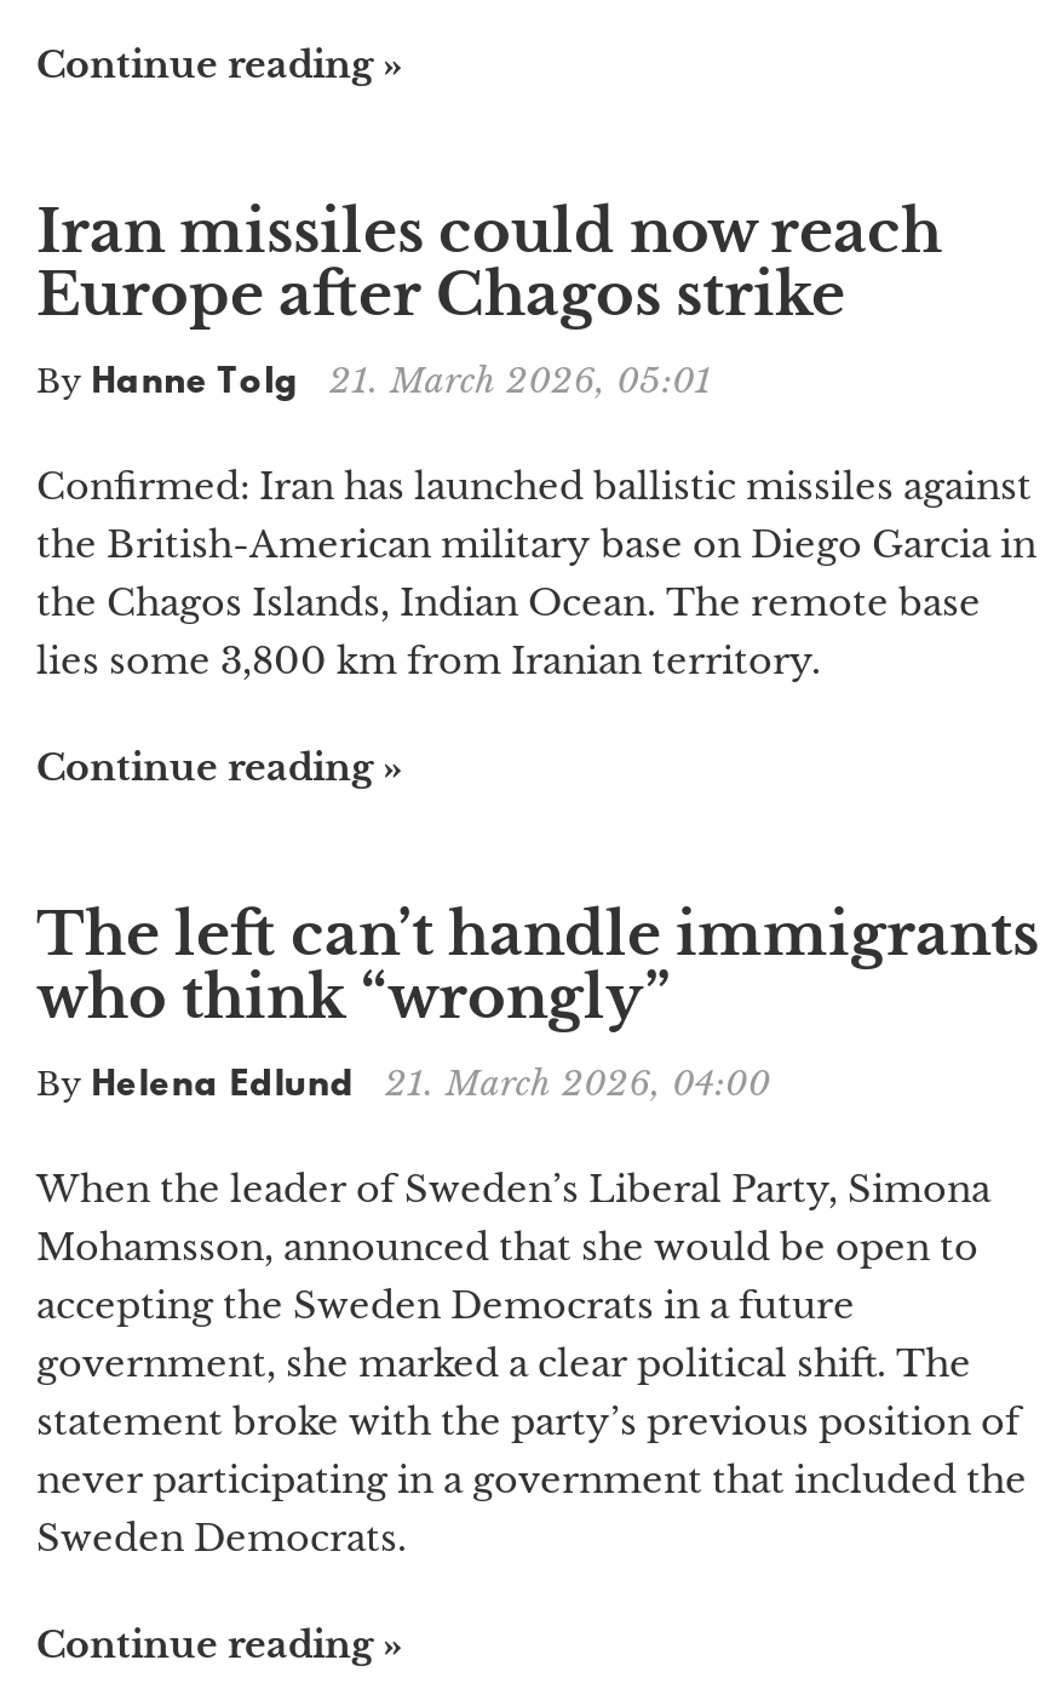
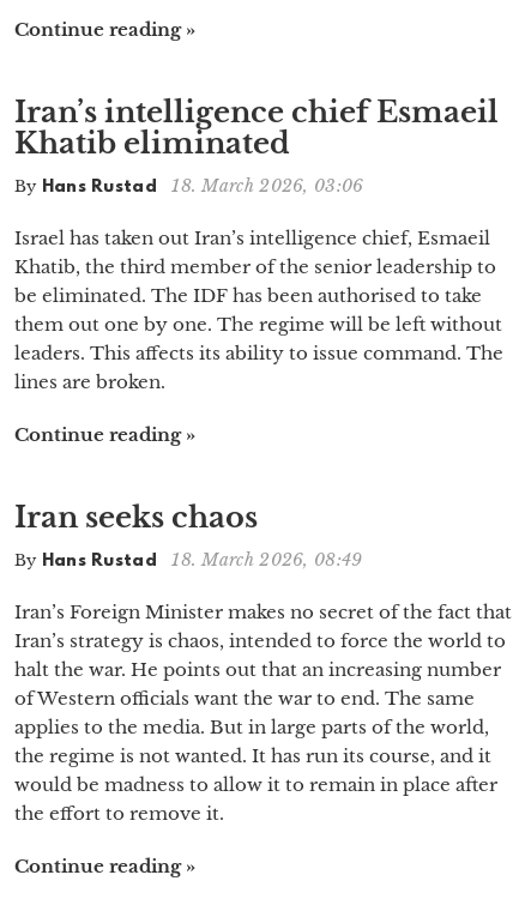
[36,196,942,404] Iran missiles could now reach | Europe after Chagos strike | By Hanne Tolg 21. March 2026, 05:01 -> [14,94,499,198] Iran’s intelligence chief Esmaeil | Khatib eliminated | By Hans Rustad 18. March 2026, 03:06
[36,462,1036,683] Confirmed: Iran has launched ballistic missiles against | the British-American military base on Diego Garcia in | the Chagos Islands, Indian Ocean. The remote base | lies some 3,800 km from Iranian territory. -> [14,226,503,393] Israel has taken out Iran’s intelligence chief, Esmaeil | Khatib, the third member of the senior leadership to | be eliminated. The IDF has been authorised to take | them out one by one. The regime will be left without | leaders. This affects its ability to issue command. The | lines are broken.
[36,899,1039,1107] The left can’t handle immigrants | who think “wrongly” | By Helena Edlund 21. March 2026, 04:00 -> [14,500,363,572] Iran seeks chaos | By Hans Rustad 18. March 2026, 08:49
[36,1165,1027,1560] When the leader of Sweden’s Liberal Party, Simona | Mohamsson, announced that she would be open to | accepting the Sweden Democrats in a future | government, she marked a clear political shift. The | statement broke with the party’s previous position of | never participating in a government that included the | Sweden Democrats. -> [14,600,512,824] Iran’s Foreign Minister makes no secret of the fact that | Iran’s strategy is chaos, intended to force the world to | halt the war. He points out that an increasing number | of Western officials want the war to end. The same | applies to the media. But in large parts of the world, | the regime is not wanted. It has run its course, and it | would be madness to allow it to remain in place after | the effort to remove it.

